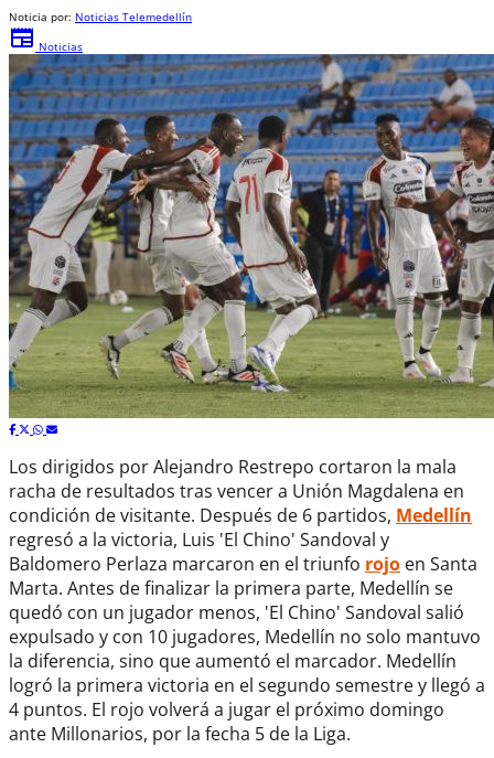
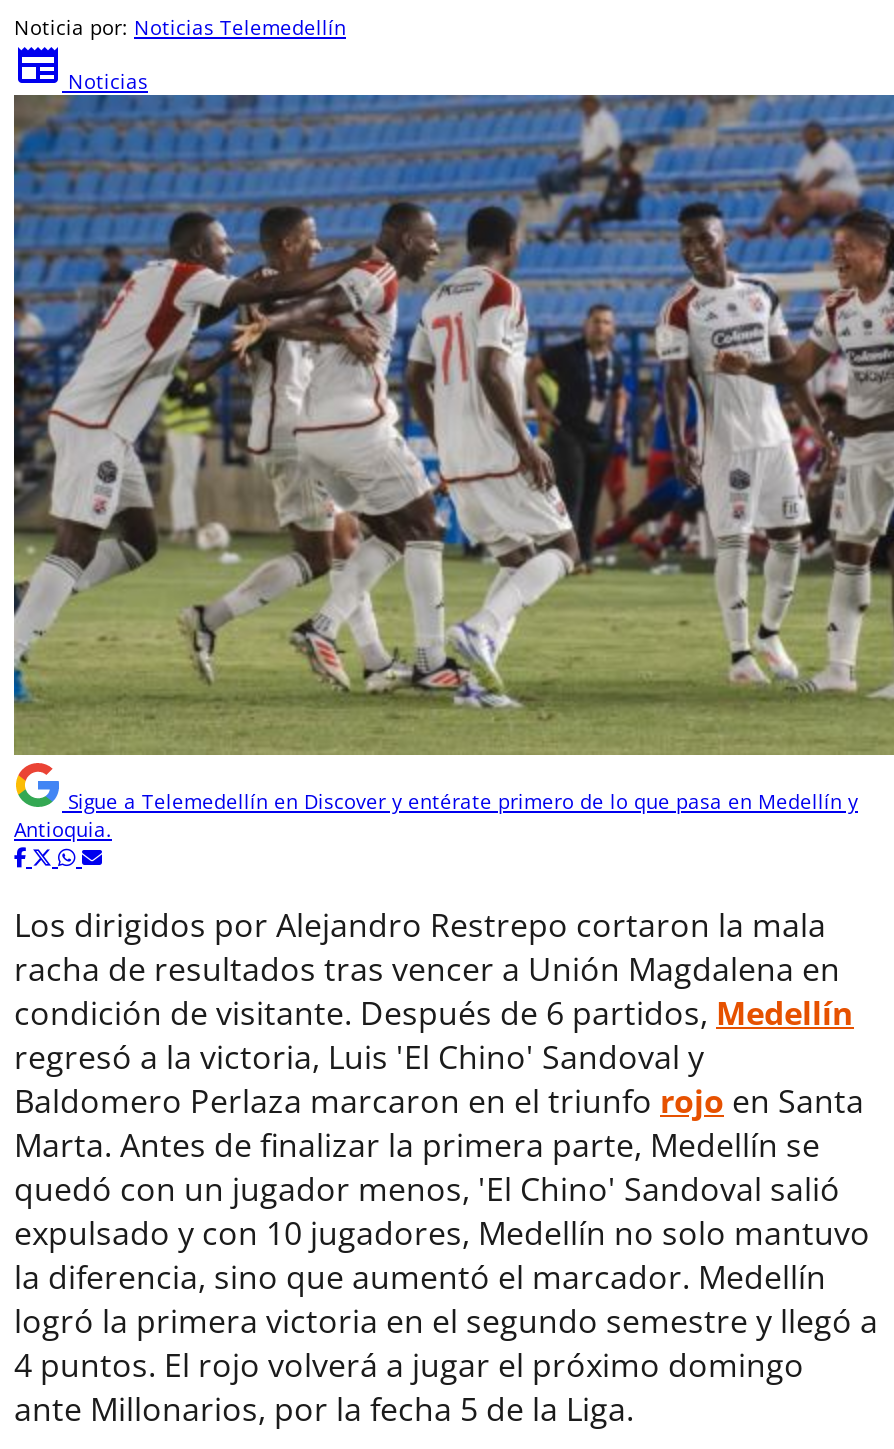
none -> [14,787,858,843] Sigue a Telemedellín en Discover y entérate primero de lo que pasa en Medellín y | Antioquia.

